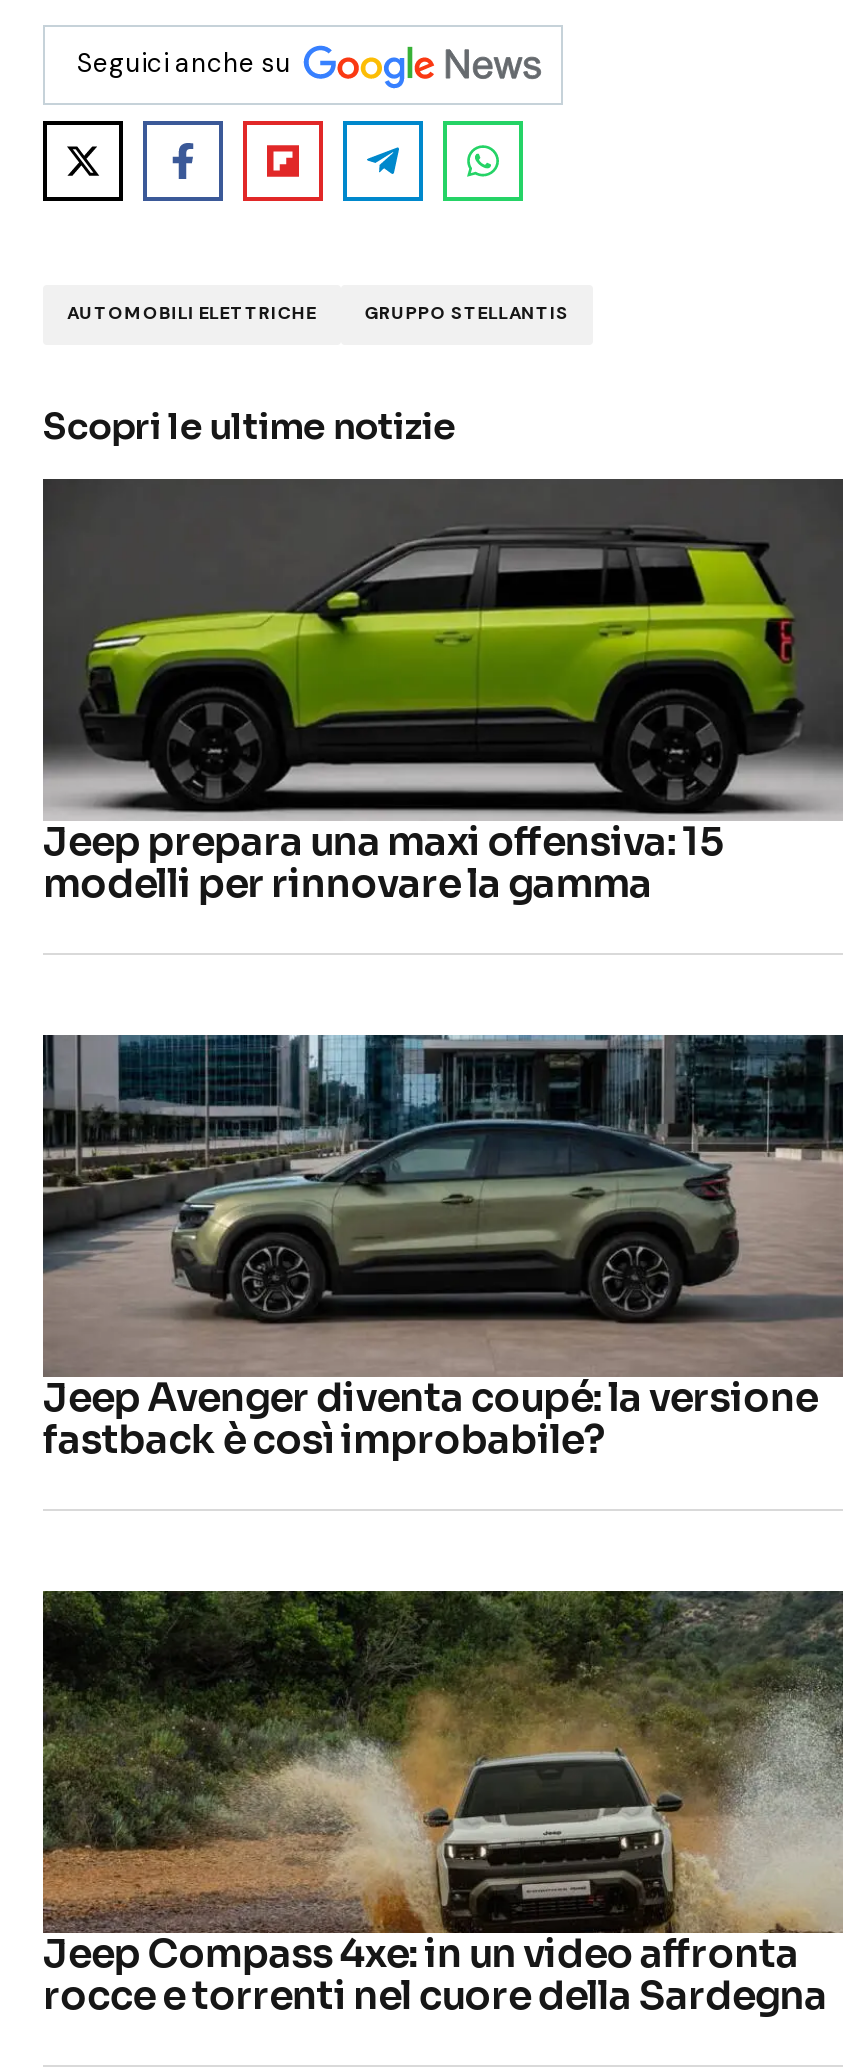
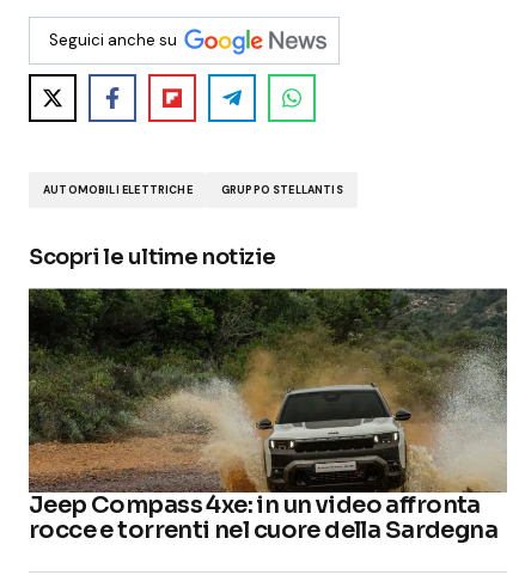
[43,478,843,909] [image] | Jeep prepara una maxi offensiva: 15 | modelli per rinnovare la gamma -> none
[41,1032,845,1465] [image] | Jeep Avenger diventa coupé: la versione | fastback è così improbabile? -> none

